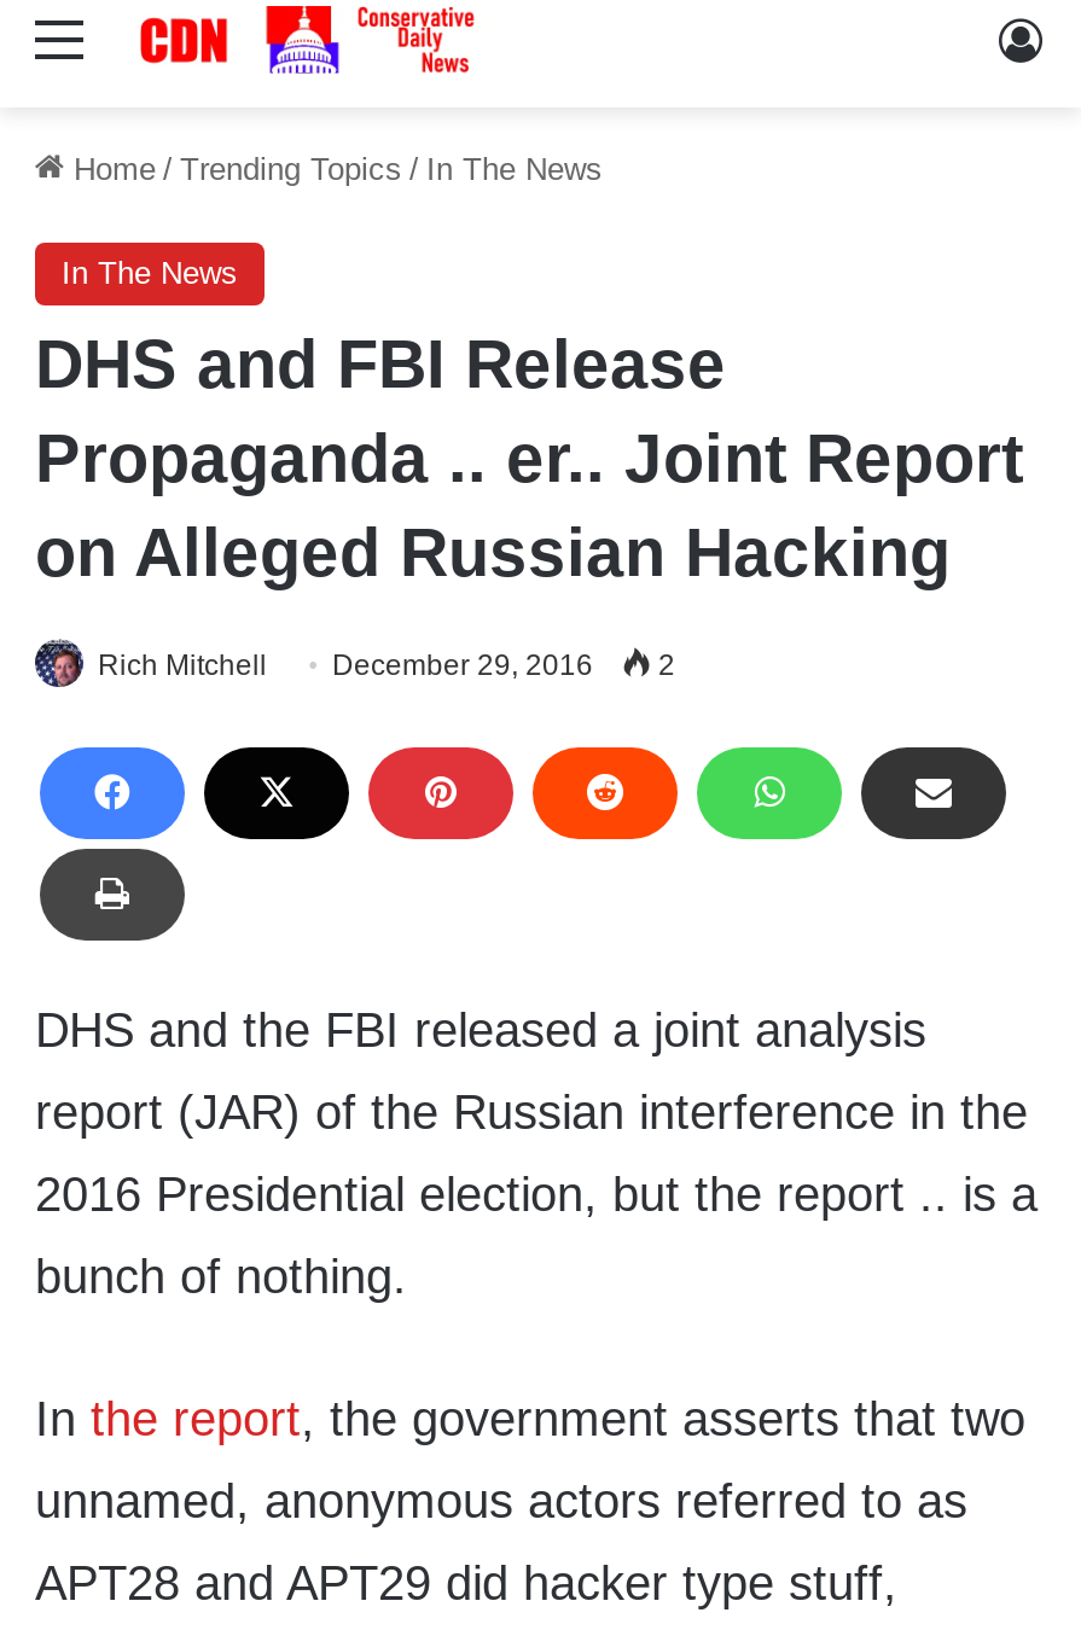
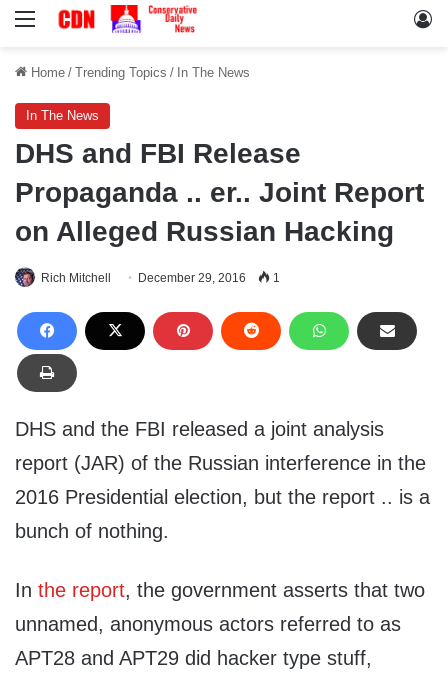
[98,649,675,683] Rich Mitchell December 29, 2016 2 -> [41,271,280,285] Rich Mitchell December 29, 2016 1

